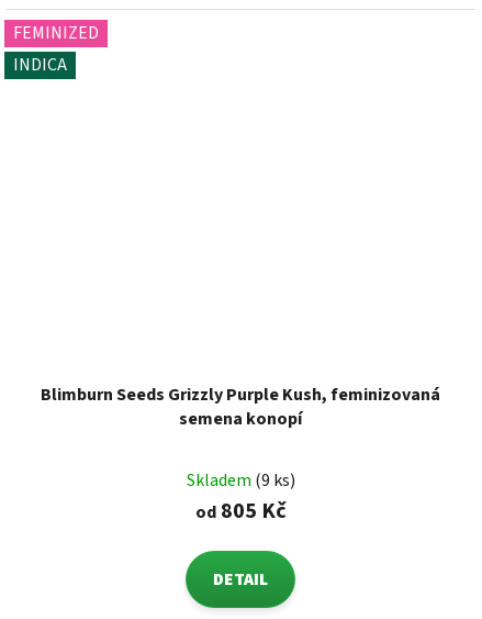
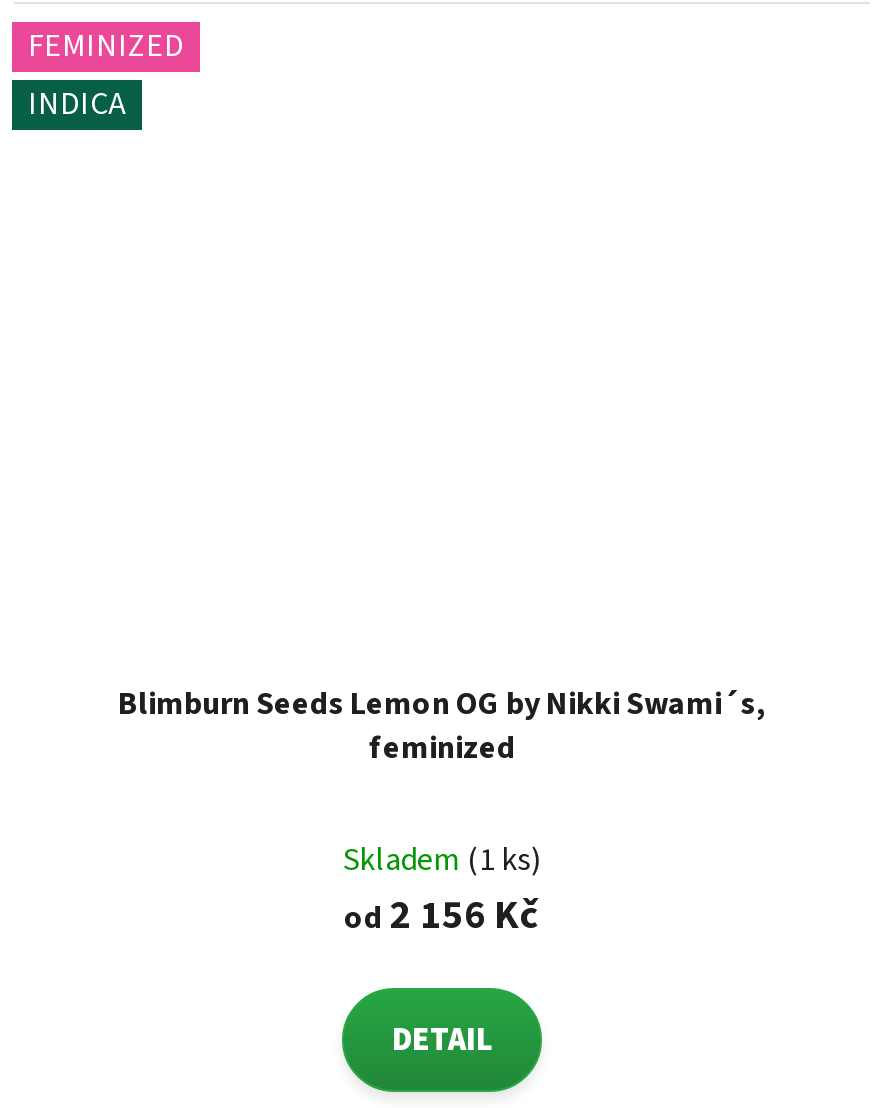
[41,383,440,431] Blimburn Seeds Grizzly Purple Kush, feminizovaná | semena konopí -> [118,682,766,770] Blimburn Seeds Lemon OG by Nikki Swami´s, | feminized
[186,469,295,527] Skladem (9 ks) | od 805 Kč -> [343,838,541,944] Skladem (1 ks) | od 2 156 Kč

